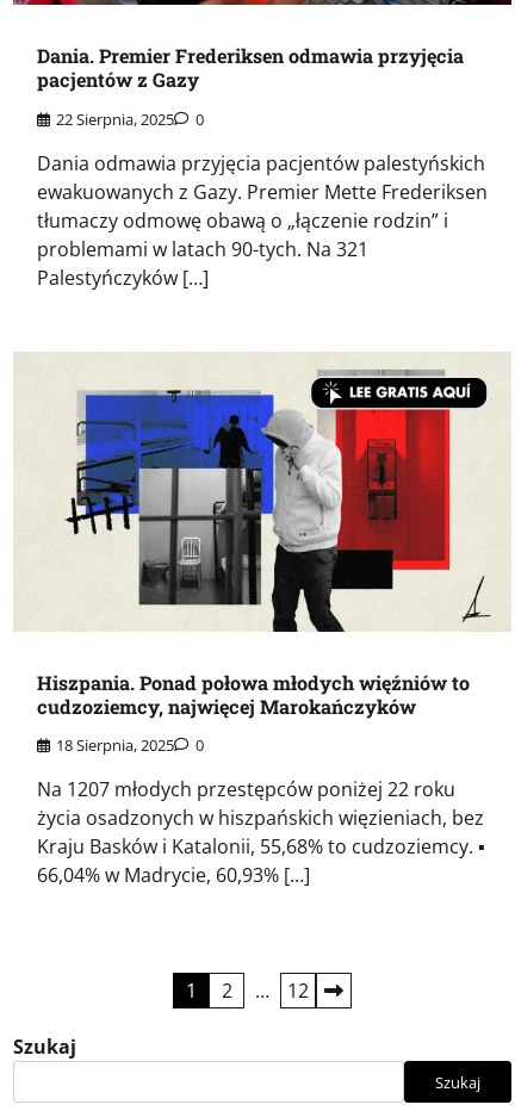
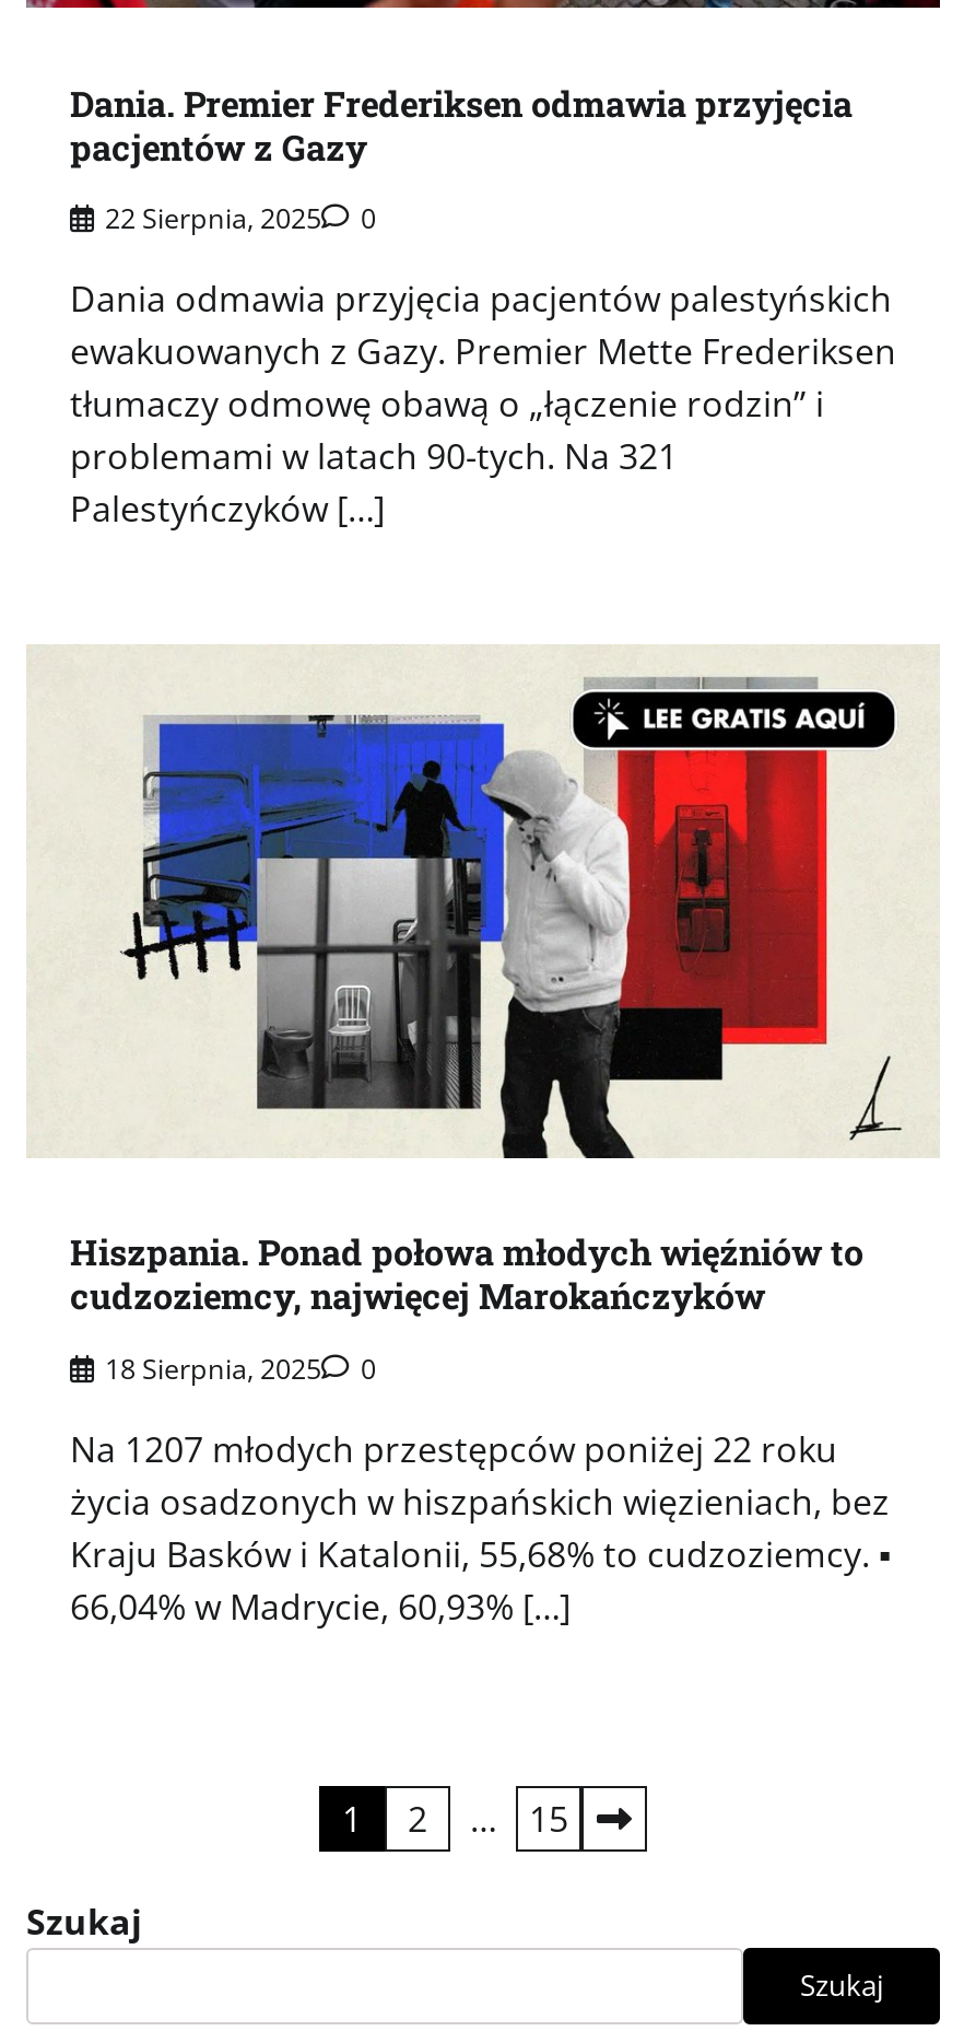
[287,978,309,1004] 12 -> [529,1794,568,1842] 15

